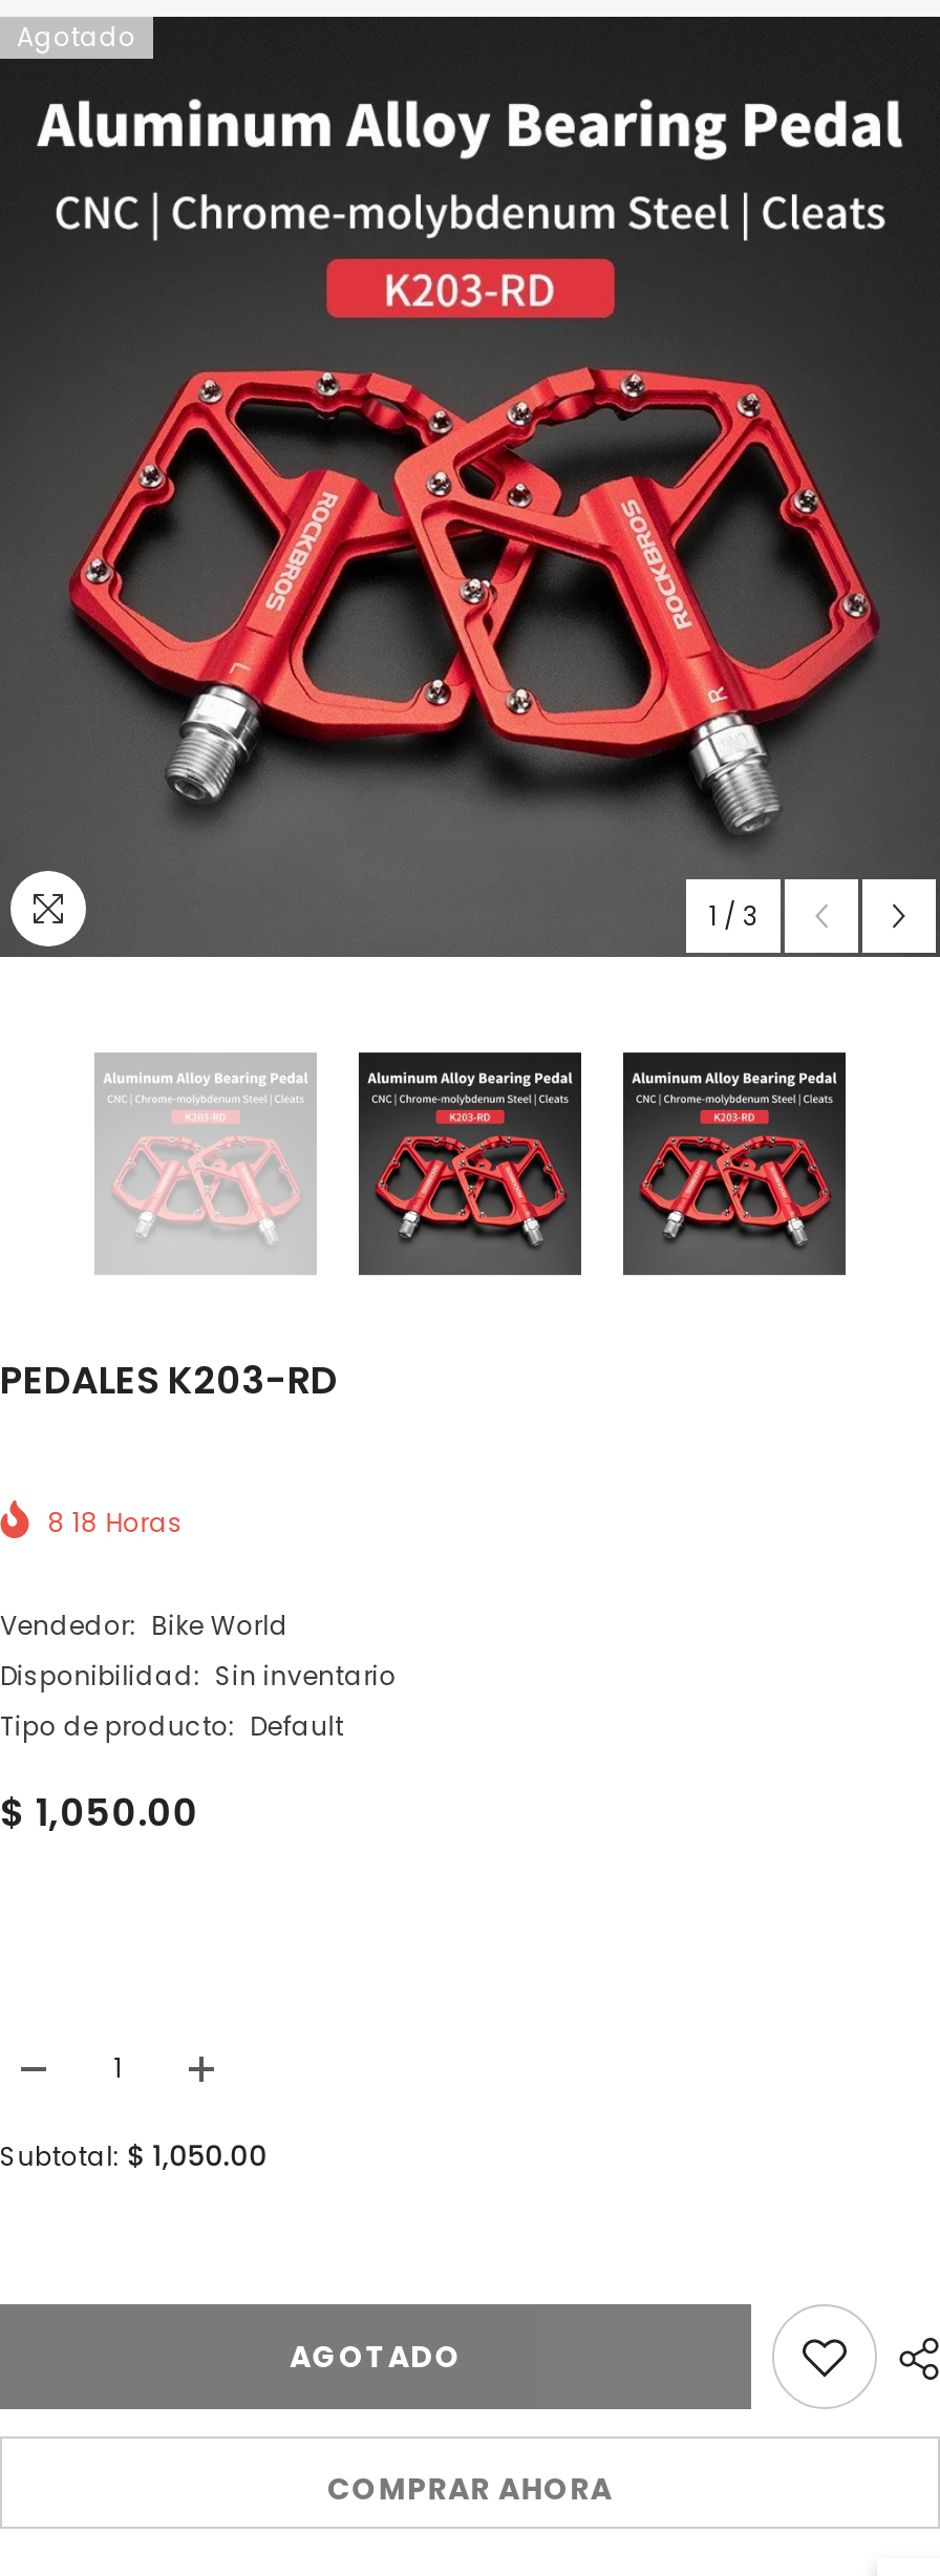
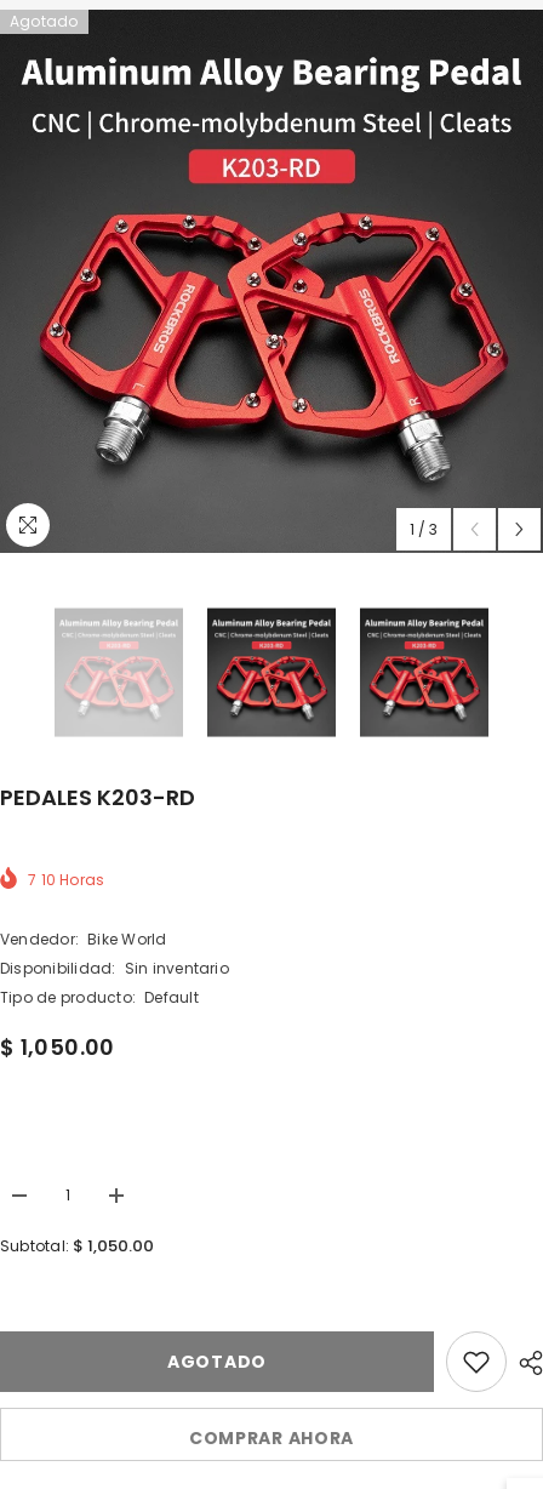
[48,1504,183,1540] 8 18 Horas -> [28,869,105,890] 7 10 Horas

